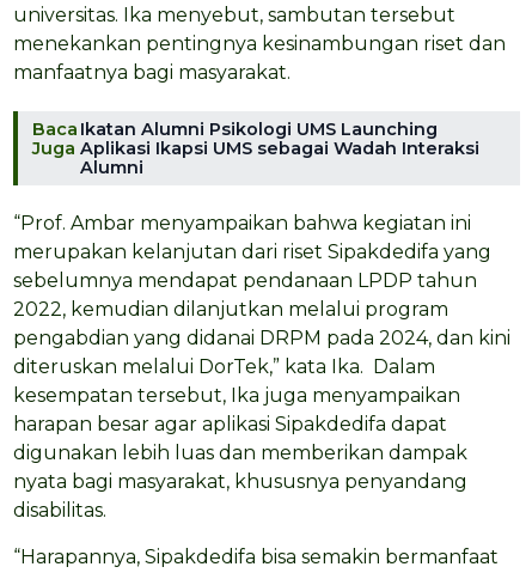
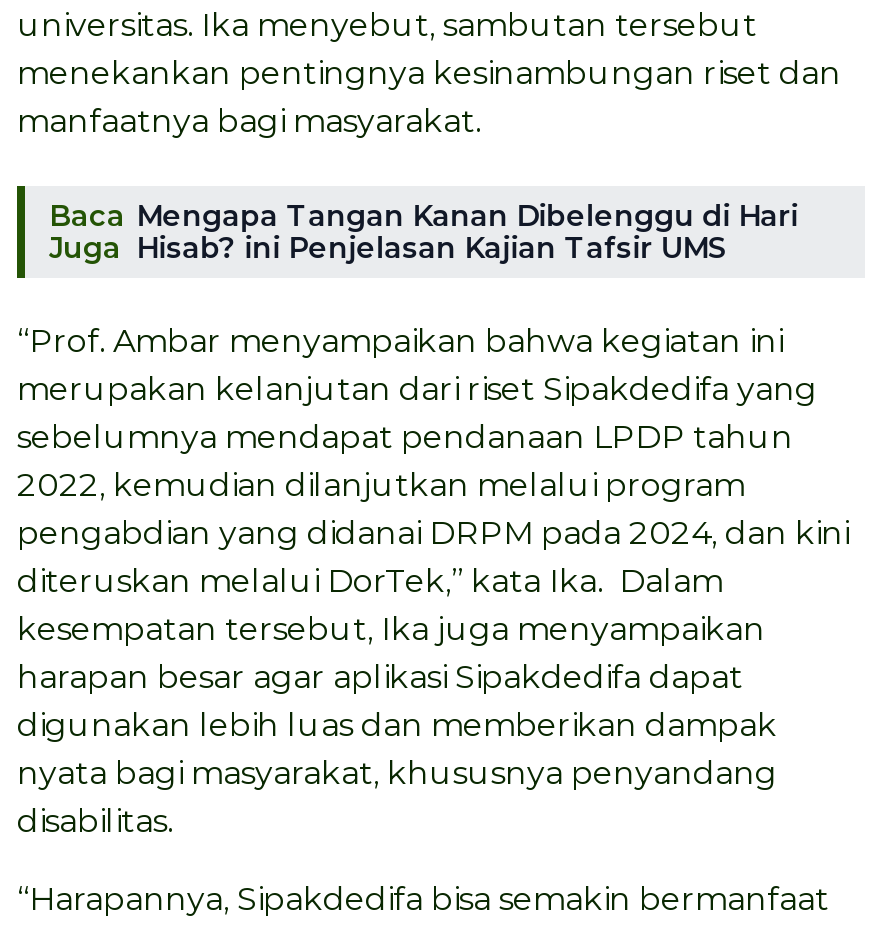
[80,119,479,179] Ikatan Alumni Psikologi UMS Launching | Aplikasi Ikapsi UMS sebagai Wadah Interaksi | Alumni -> [136,199,798,267] Mengapa Tangan Kanan Dibelenggu di Hari | Hisab? ini Penjelasan Kajian Tafsir UMS

